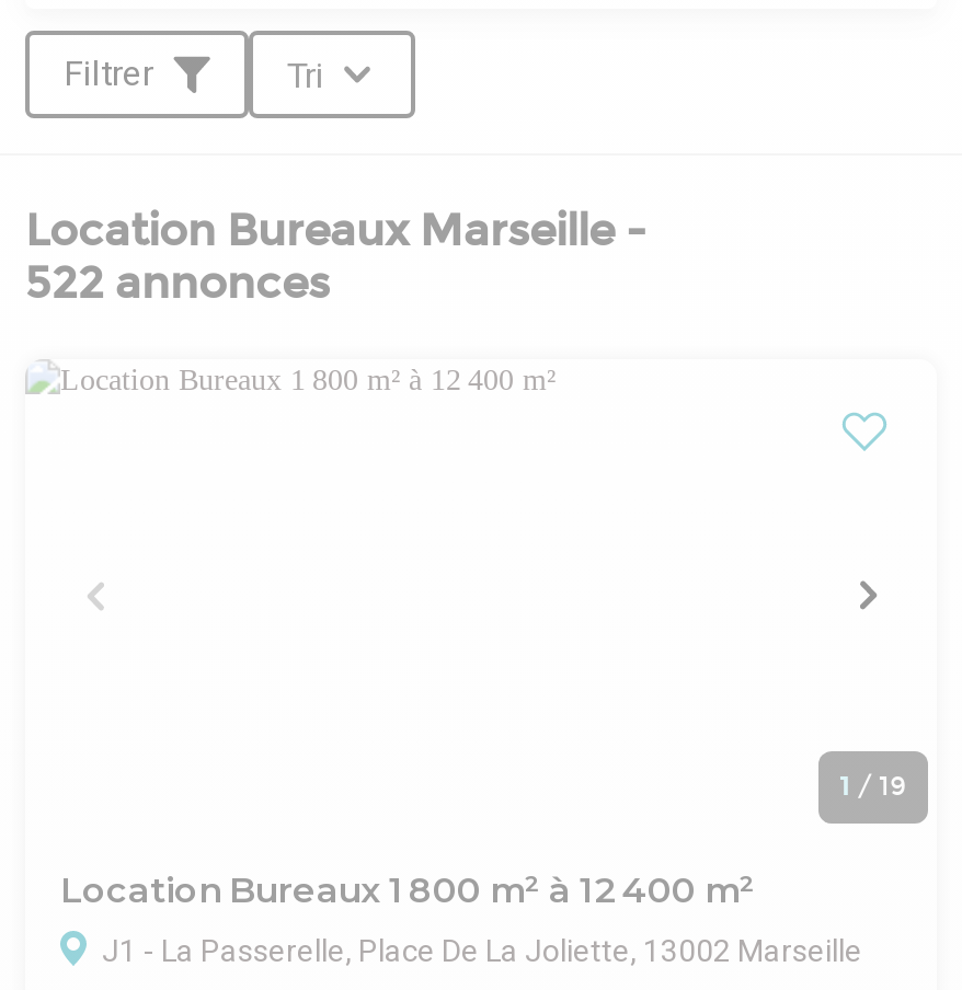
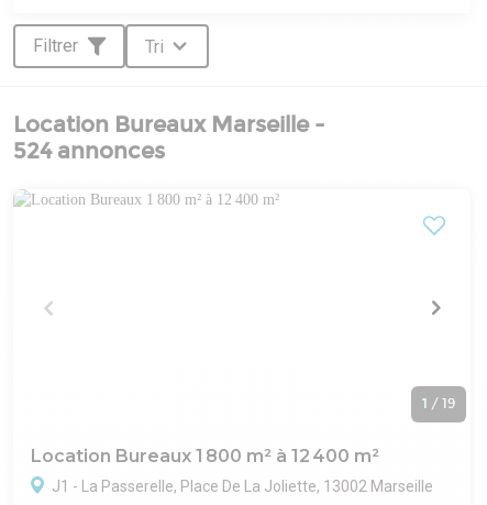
[25,256,330,309] 522 annonces -> [13,138,165,164] 524 annonces

